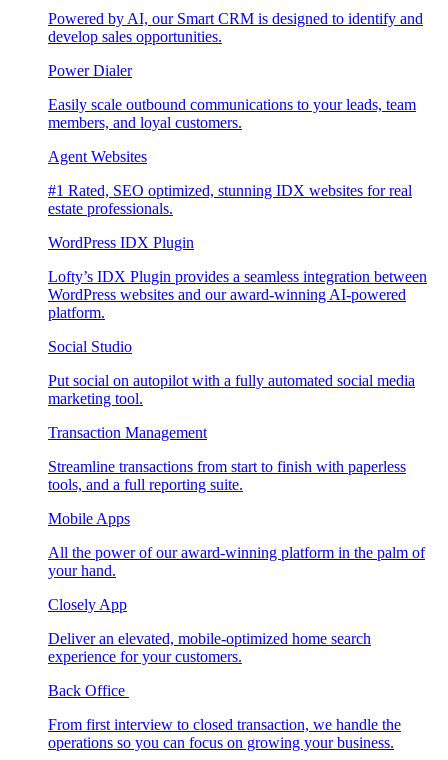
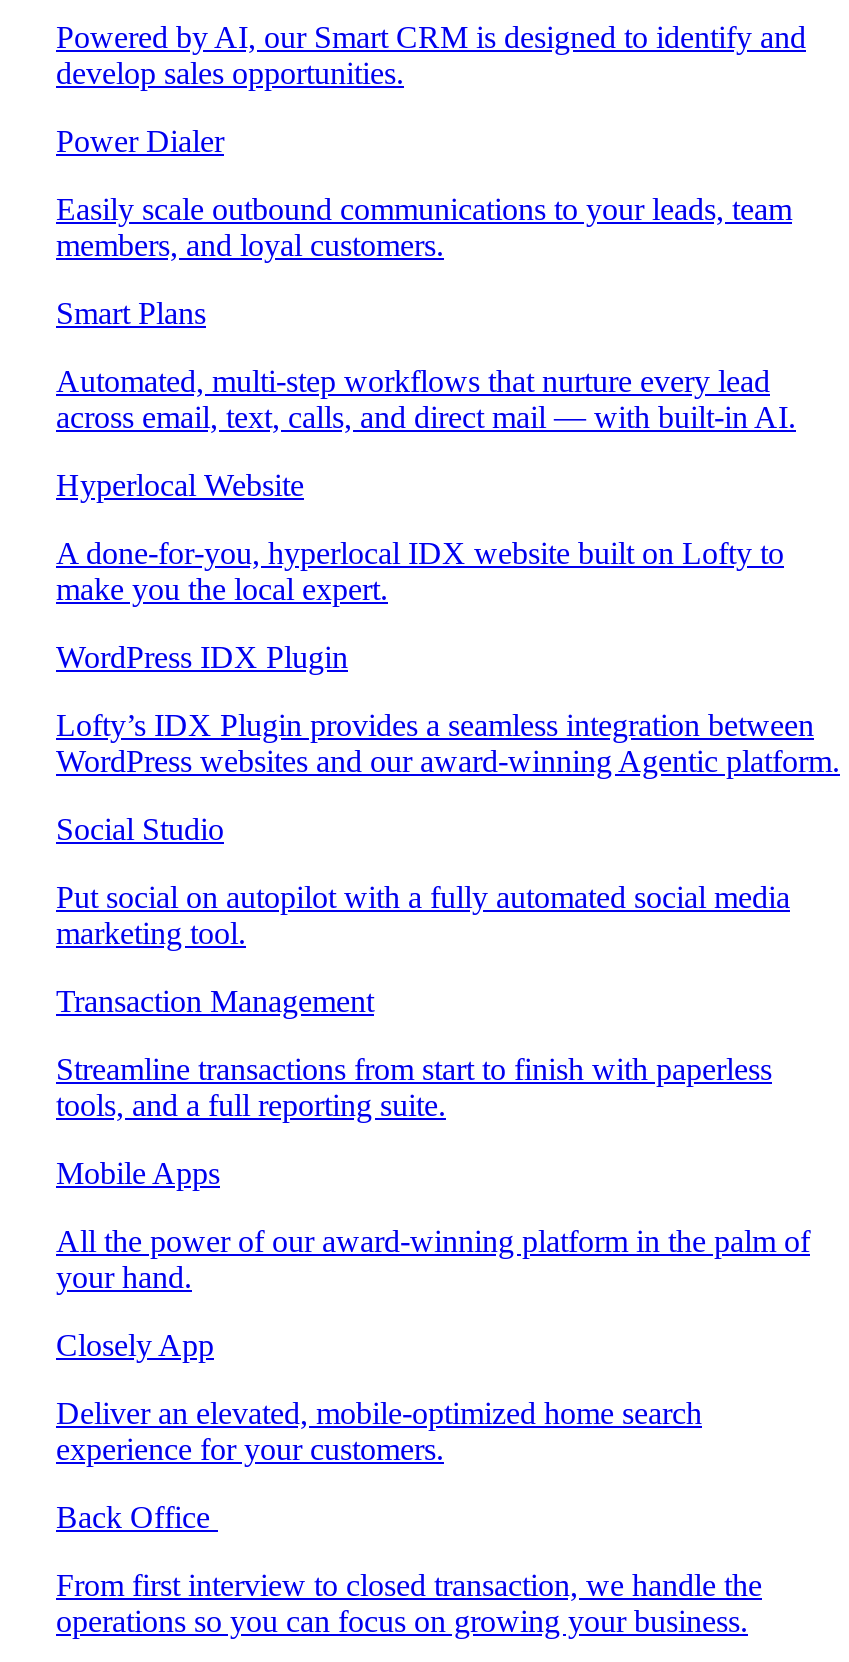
[48,148,412,217] Agent Websites | #1 Rated, SEO optimized, stunning IDX websites for real | estate professionals. -> [56,296,796,606] Smart Plans | Automated, multi-step workflows that nurture every lead | across email, text, calls, and direct mail — with built-in AI. | Hyperlocal Website | A done-for-you, hyperlocal IDX website built on Lofty to | make you the local expert.
moved [48,234,427,285] -> [56,640,814,742]: WordPress IDX Plugin | Lofty’s IDX Plugin provides a seamless integration between
[48,286,406,321] WordPress websites and our award-winning AI-powered | platform. -> [56,744,840,778] WordPress websites and our award-winning Agentic platform.

